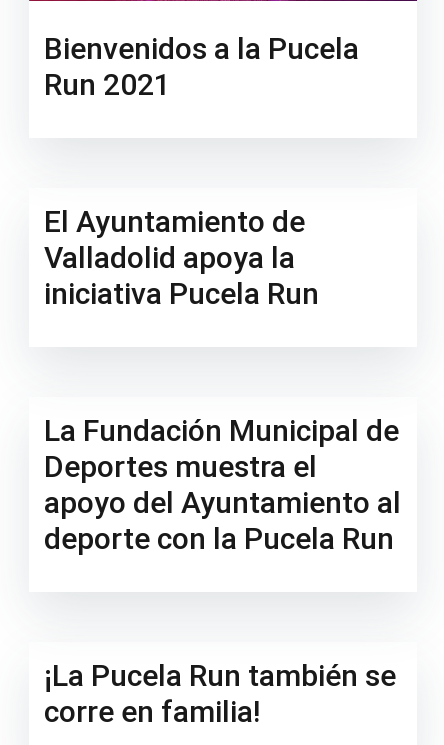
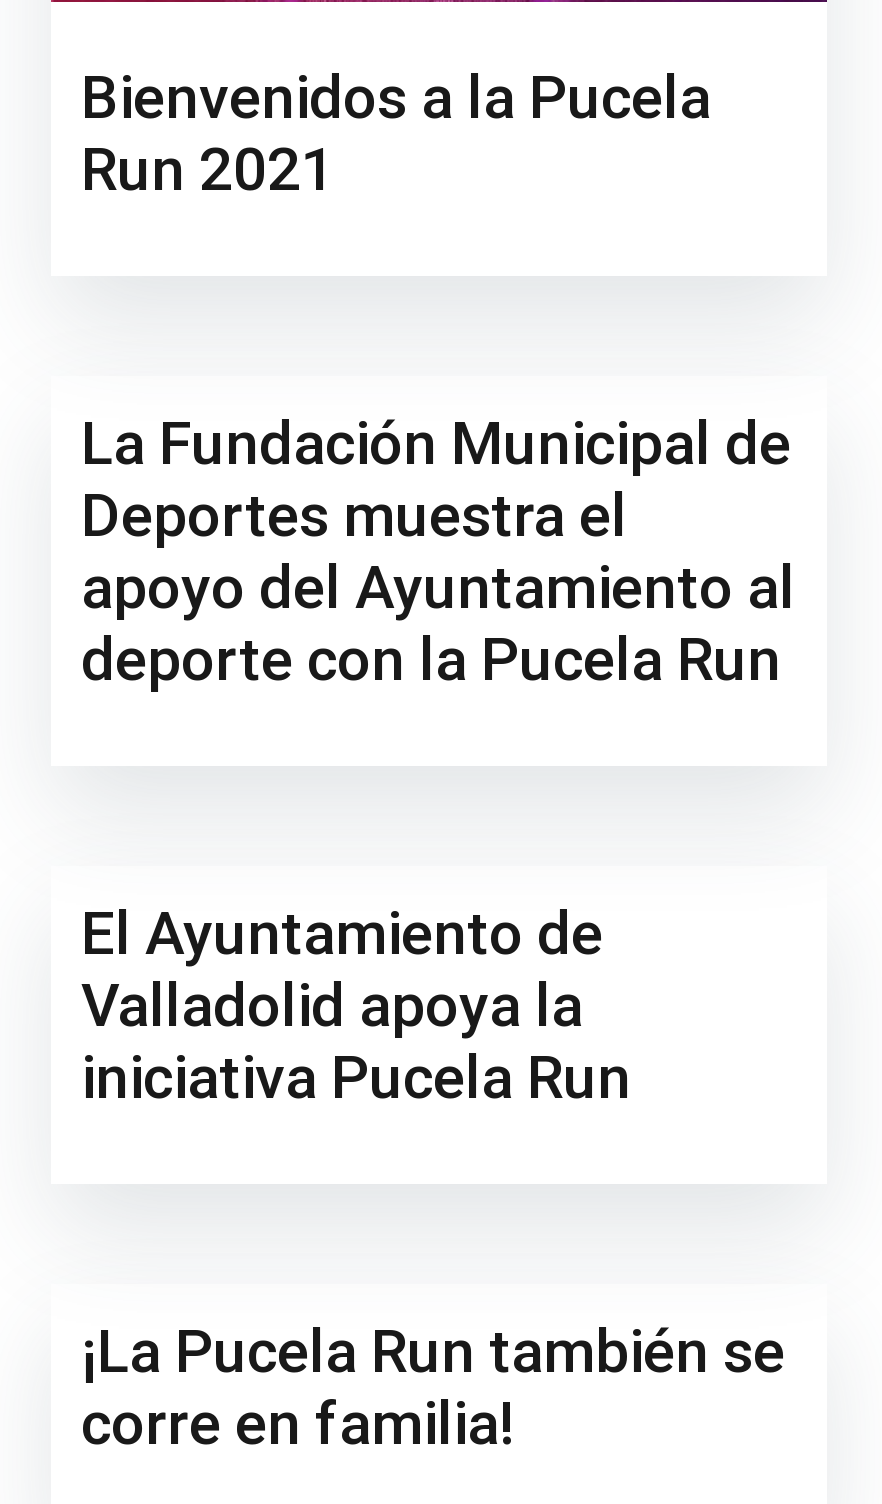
moved [44,204,319,311] -> [81,897,631,1111]: El Ayuntamiento de | Valladolid apoya la | iniciativa Pucela Run
moved [44,413,401,556] -> [81,407,795,693]: La Fundación Municipal de | Deportes muestra el | apoyo del Ayuntamiento al | deporte con la Pucela Run

